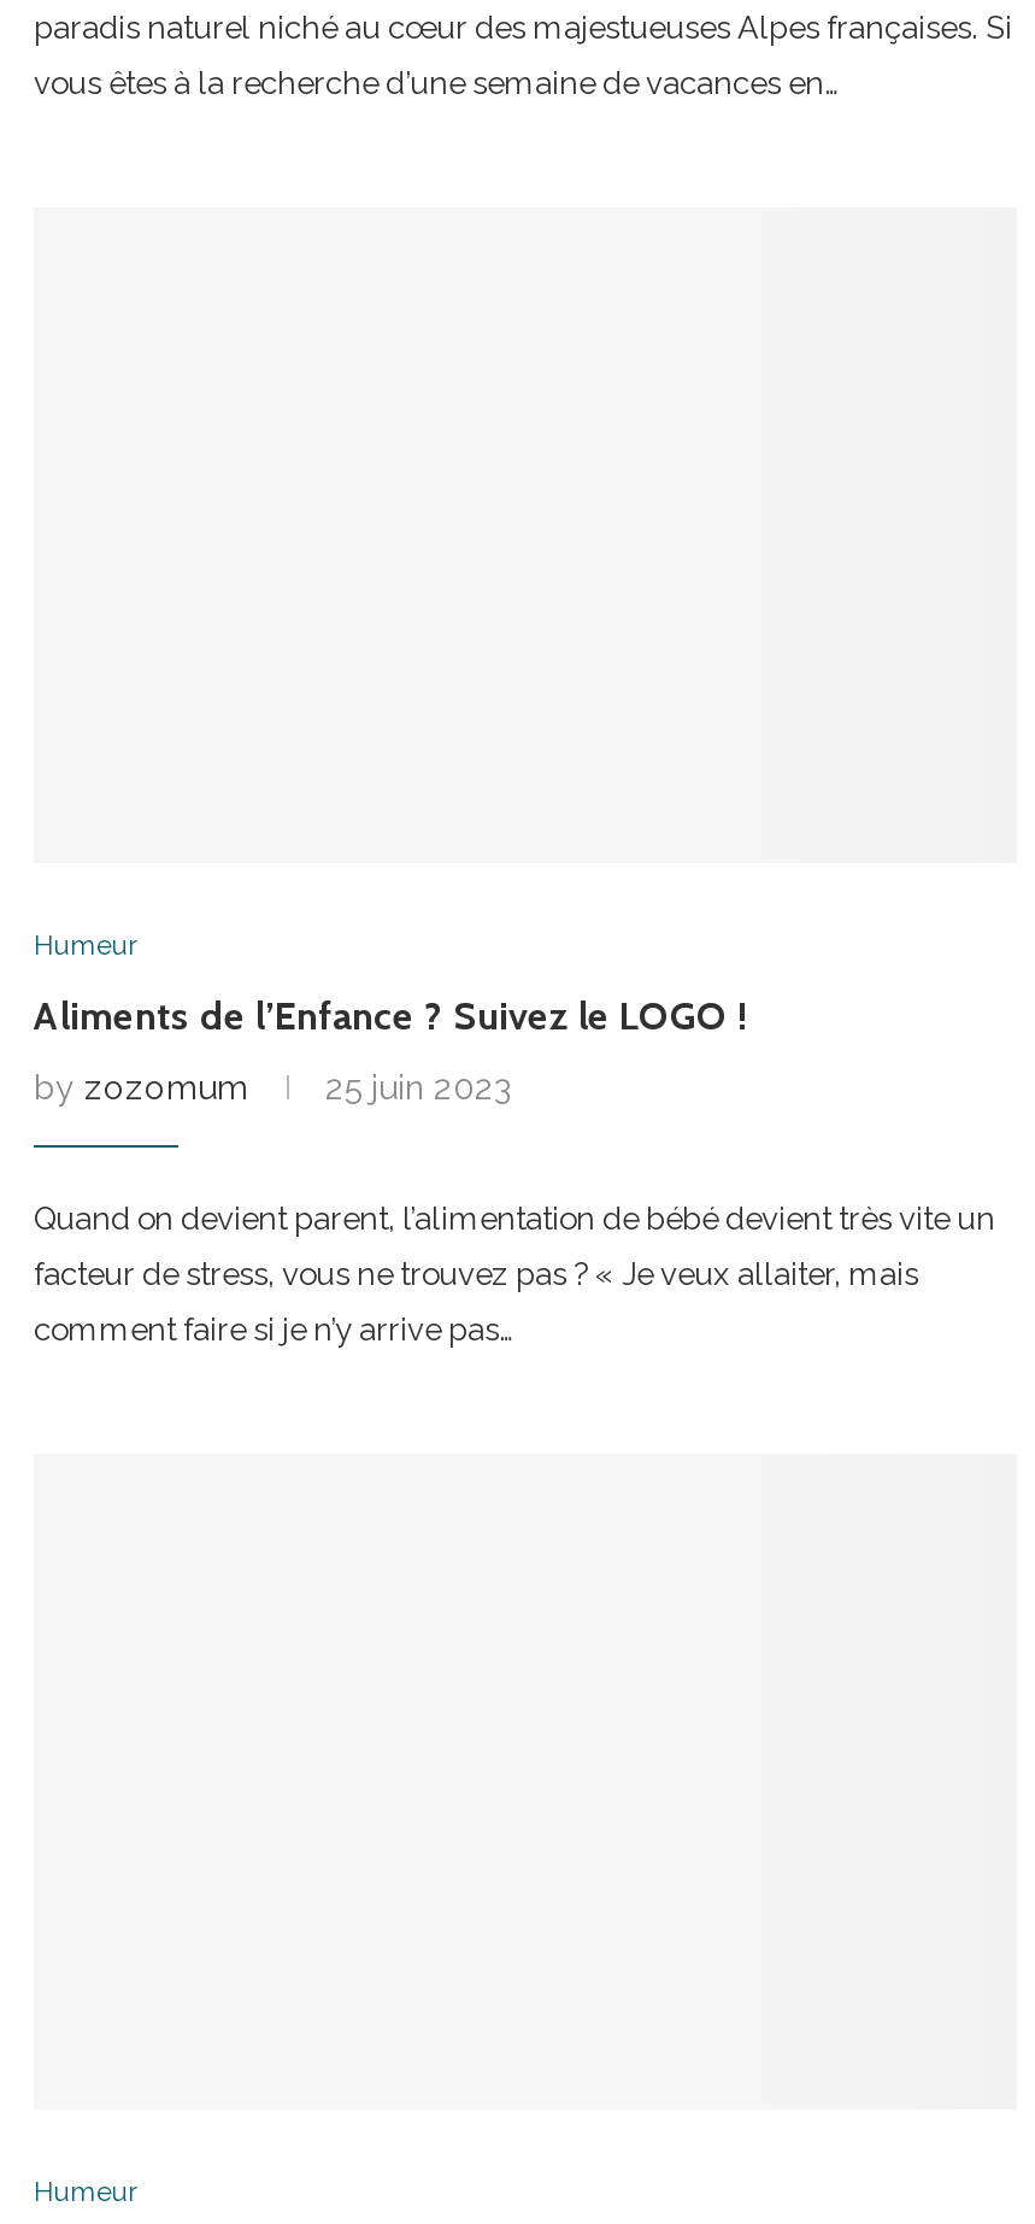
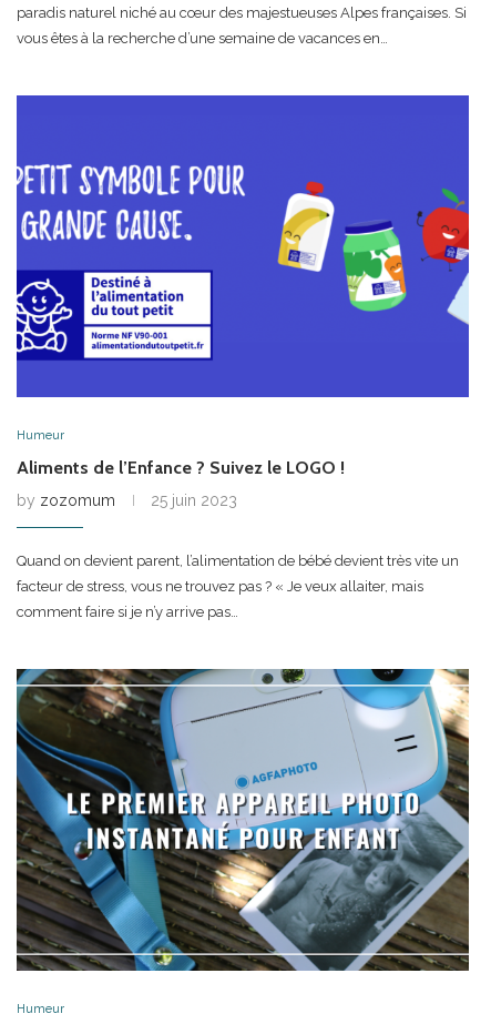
none -> [16,94,470,398] [image]
none -> [16,668,470,972] [image]

